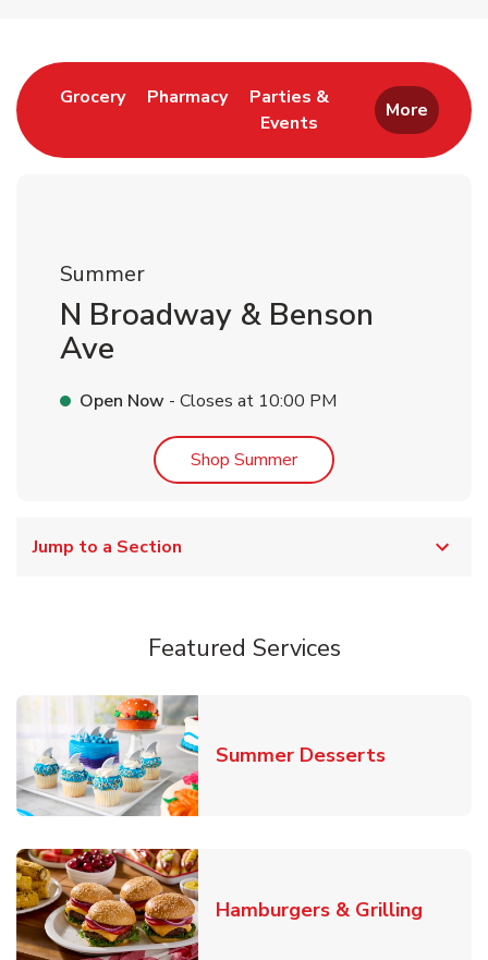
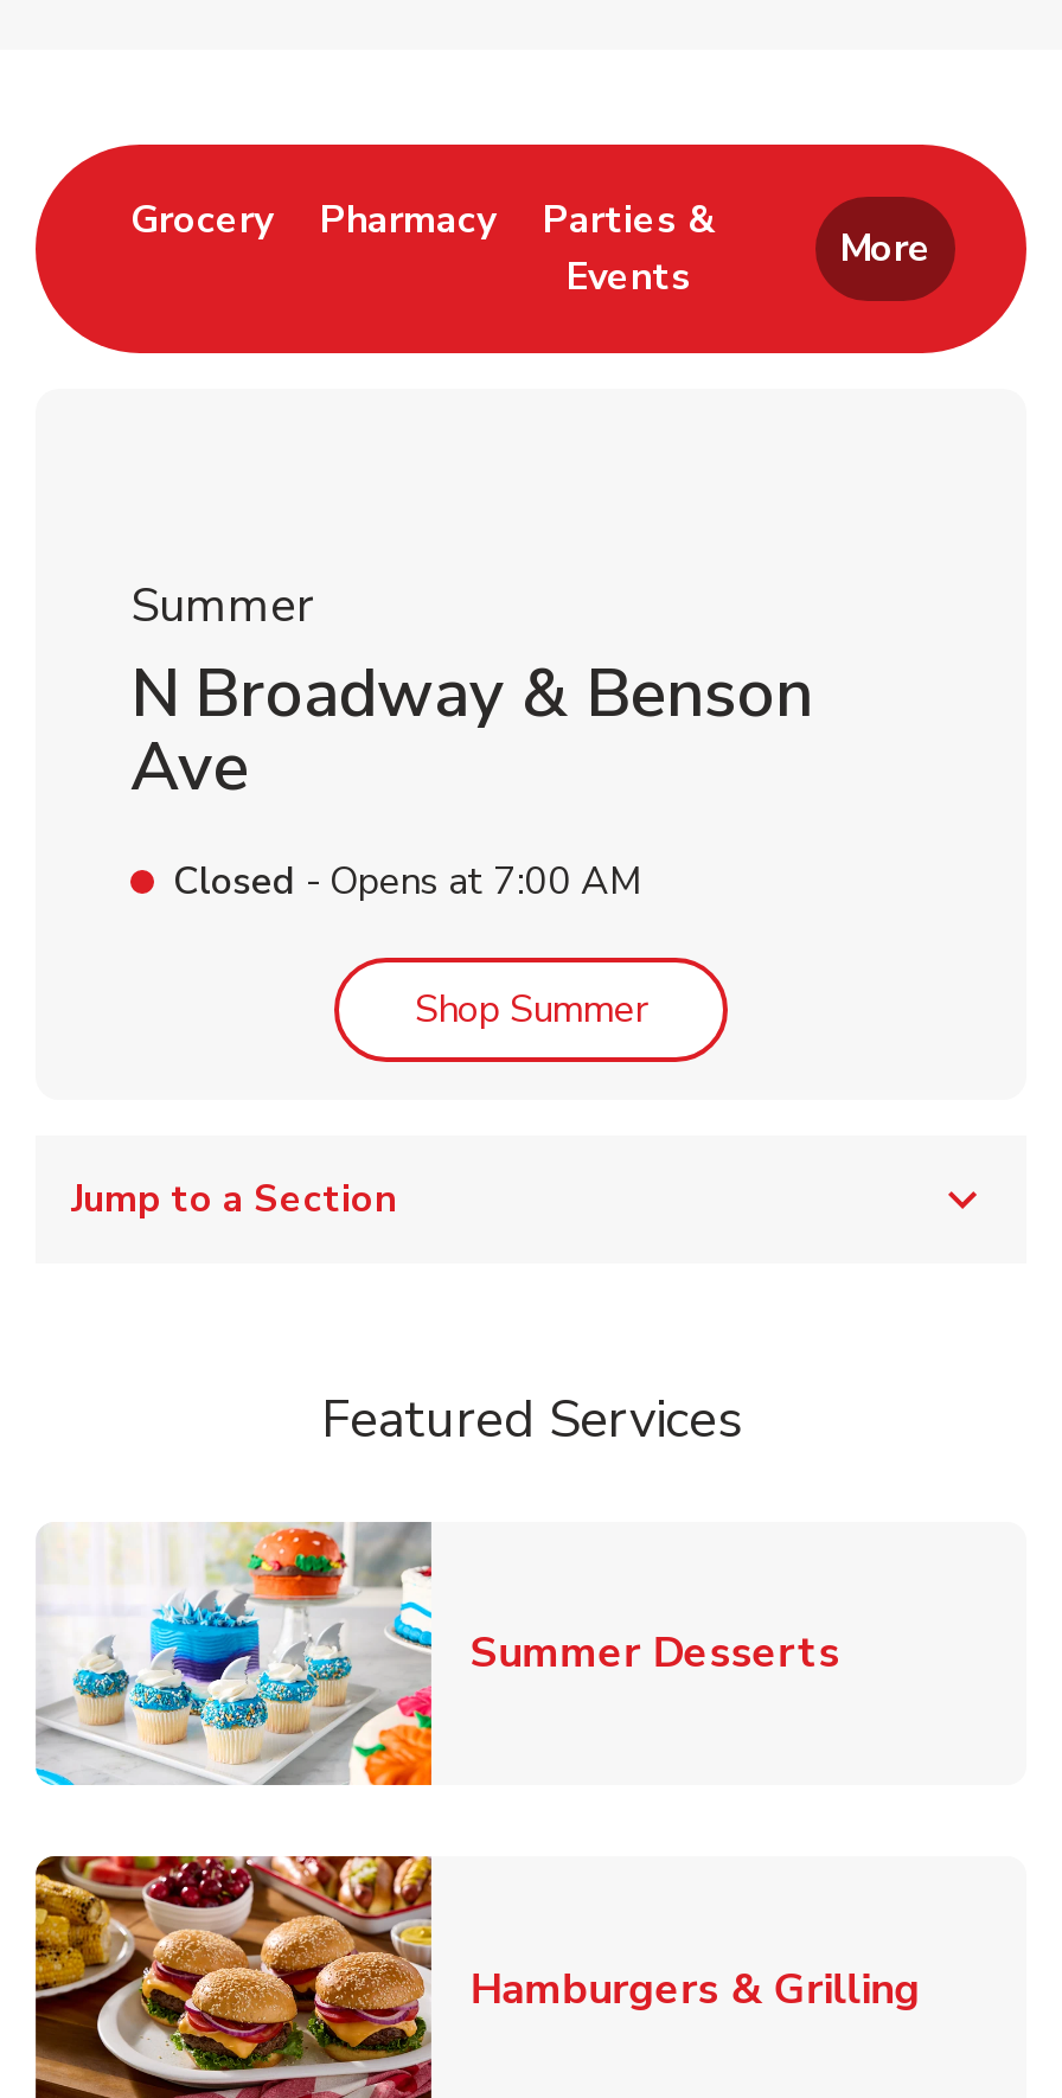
[80,389,337,413] Open Now - Closes at 10:00 PM -> [173,856,642,908] Closed - Opens at 7:00 AM

